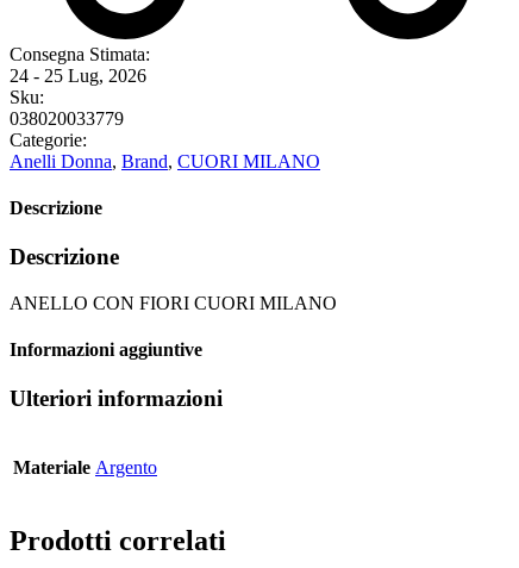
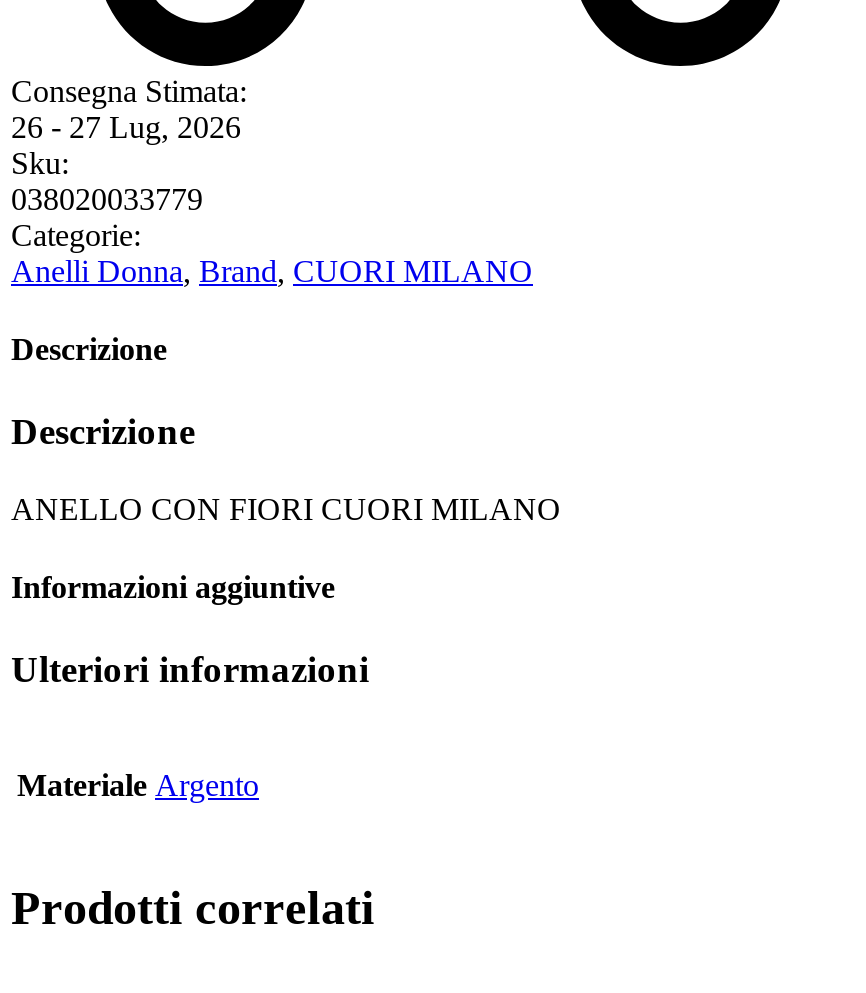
[10,65,146,85] 24 - 25 Lug, 2026 -> [11,109,241,143] 26 - 27 Lug, 2026

